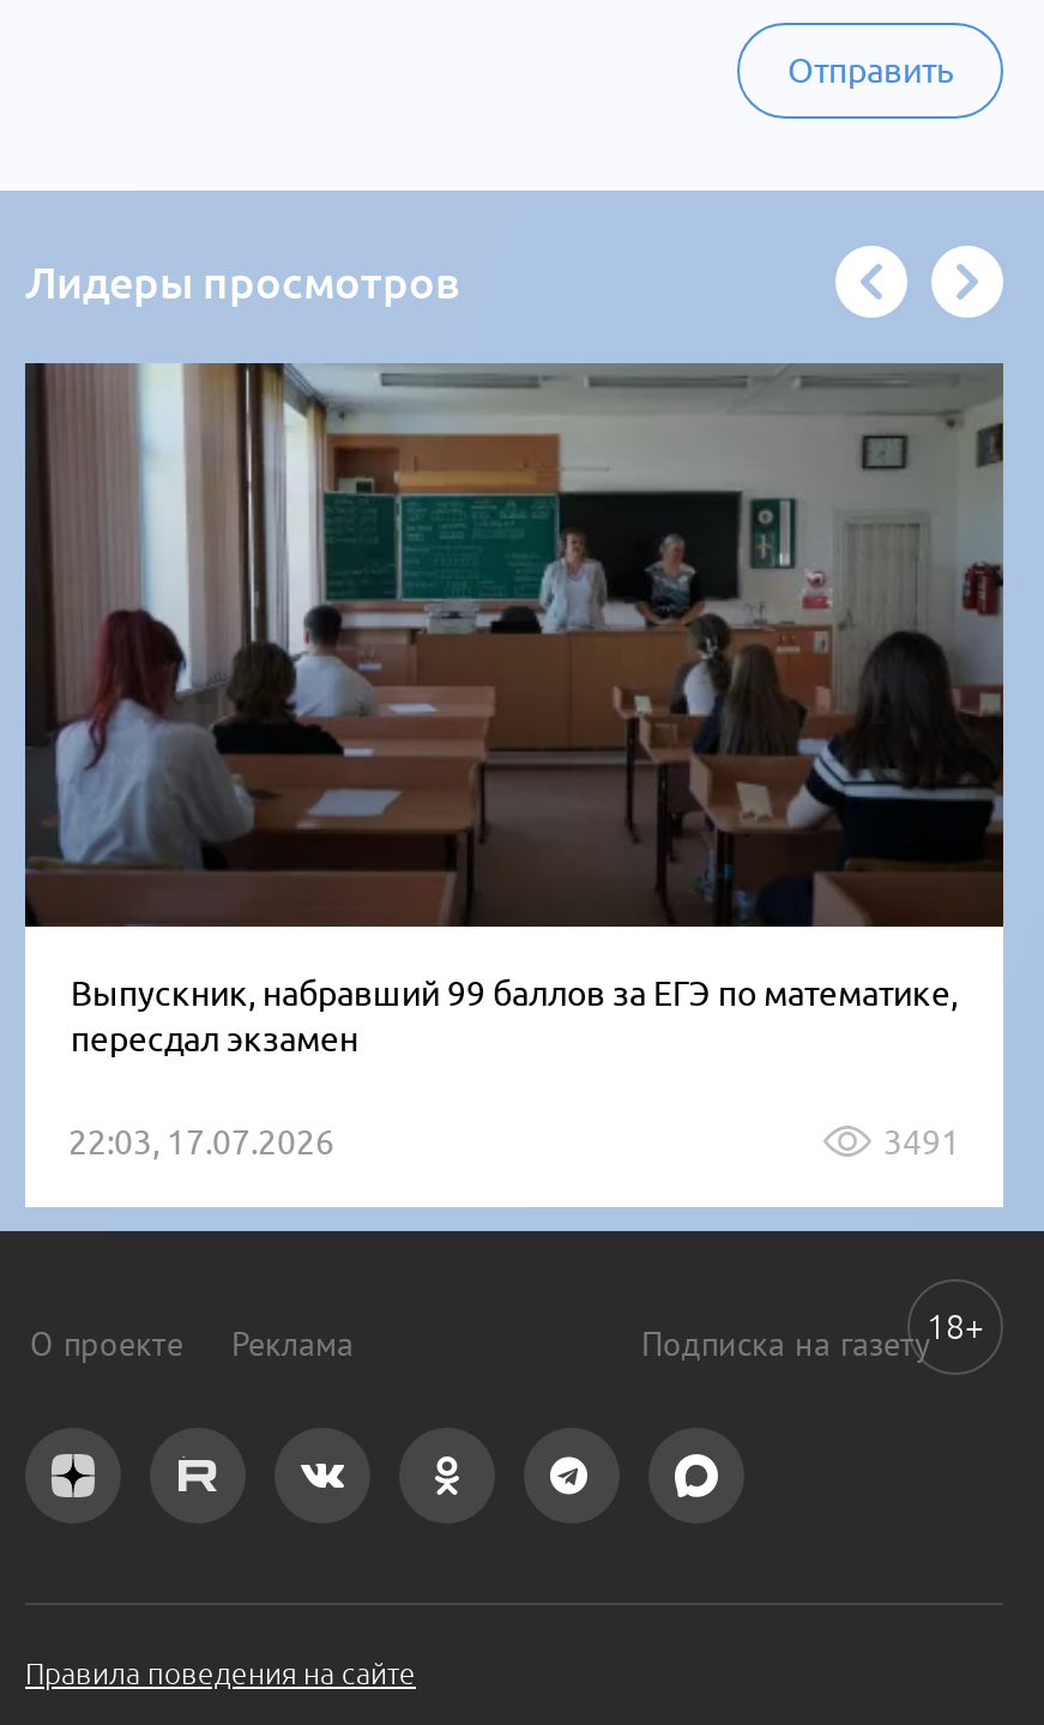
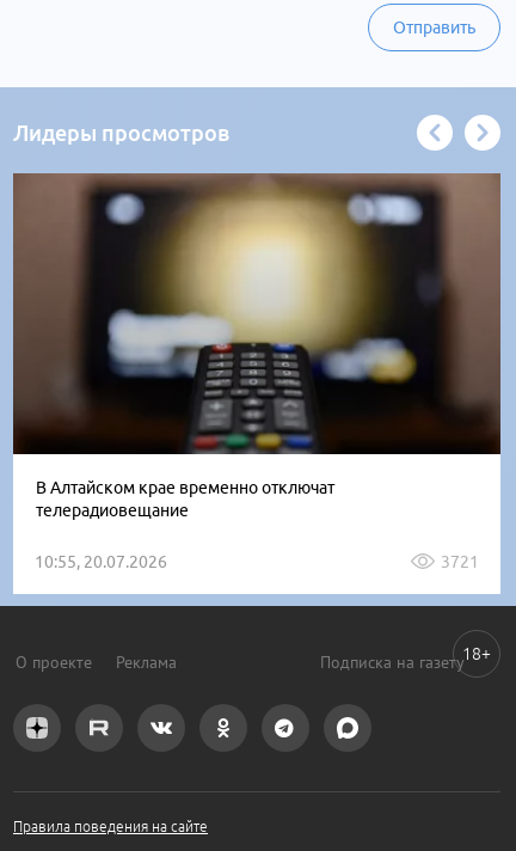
[25,363,1003,1058] [image] | Выпускник, набравший 99 баллов за ЕГЭ по математике, | пересдал экзамен -> [13,172,500,519] [image] | В Алтайском крае временно отключат | телерадиовещание
[68,1122,960,1161] 22:03, 17.07.2026 | 3491 -> [35,552,479,571] 10:55, 20.07.2026 | 3721

